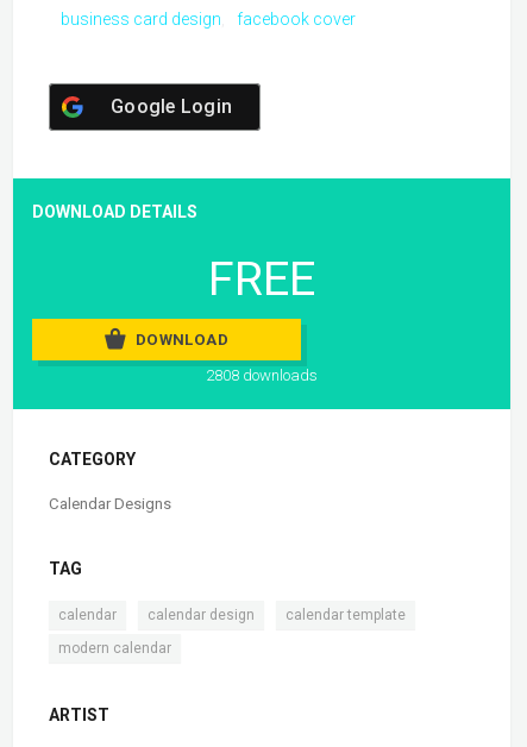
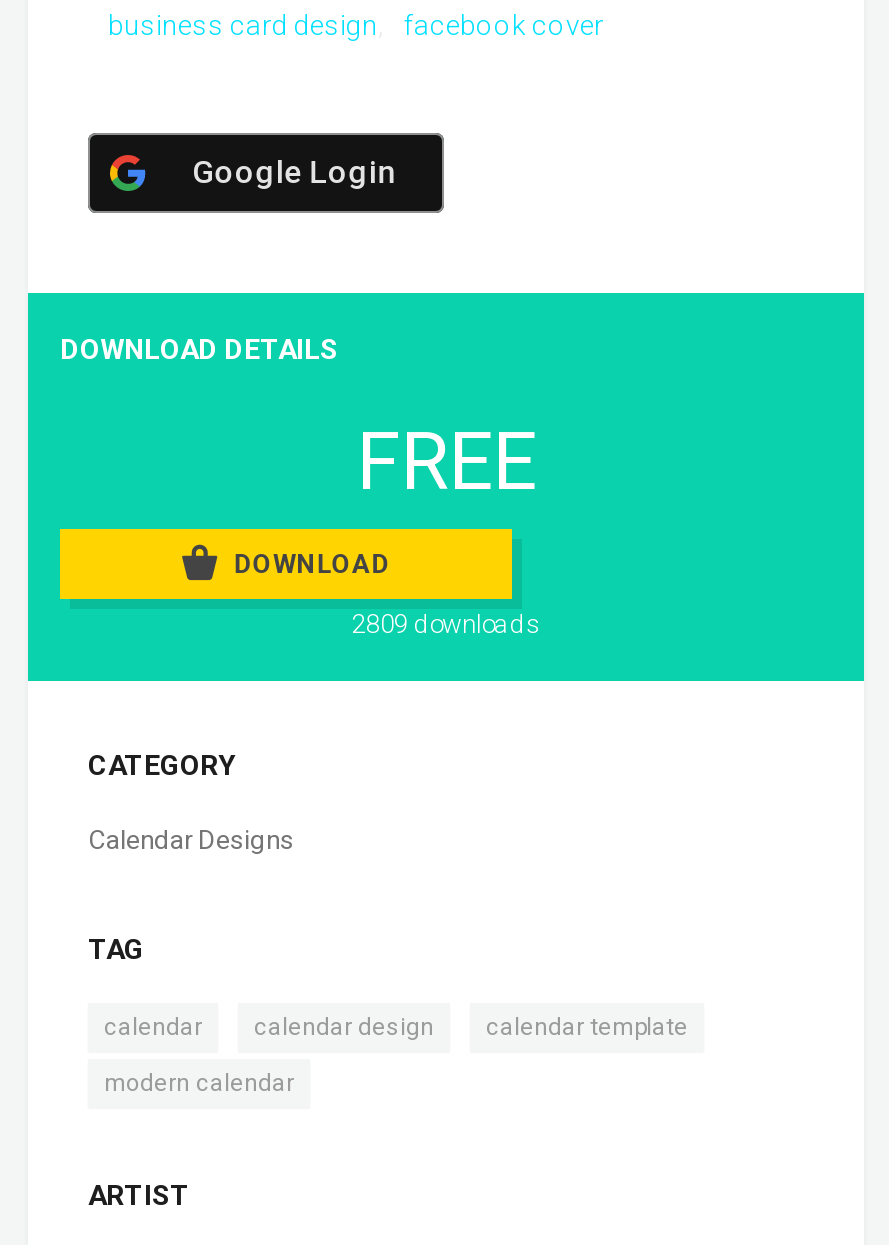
[206,367,318,385] 2808 downloads -> [352,610,540,640] 2809 downloads

